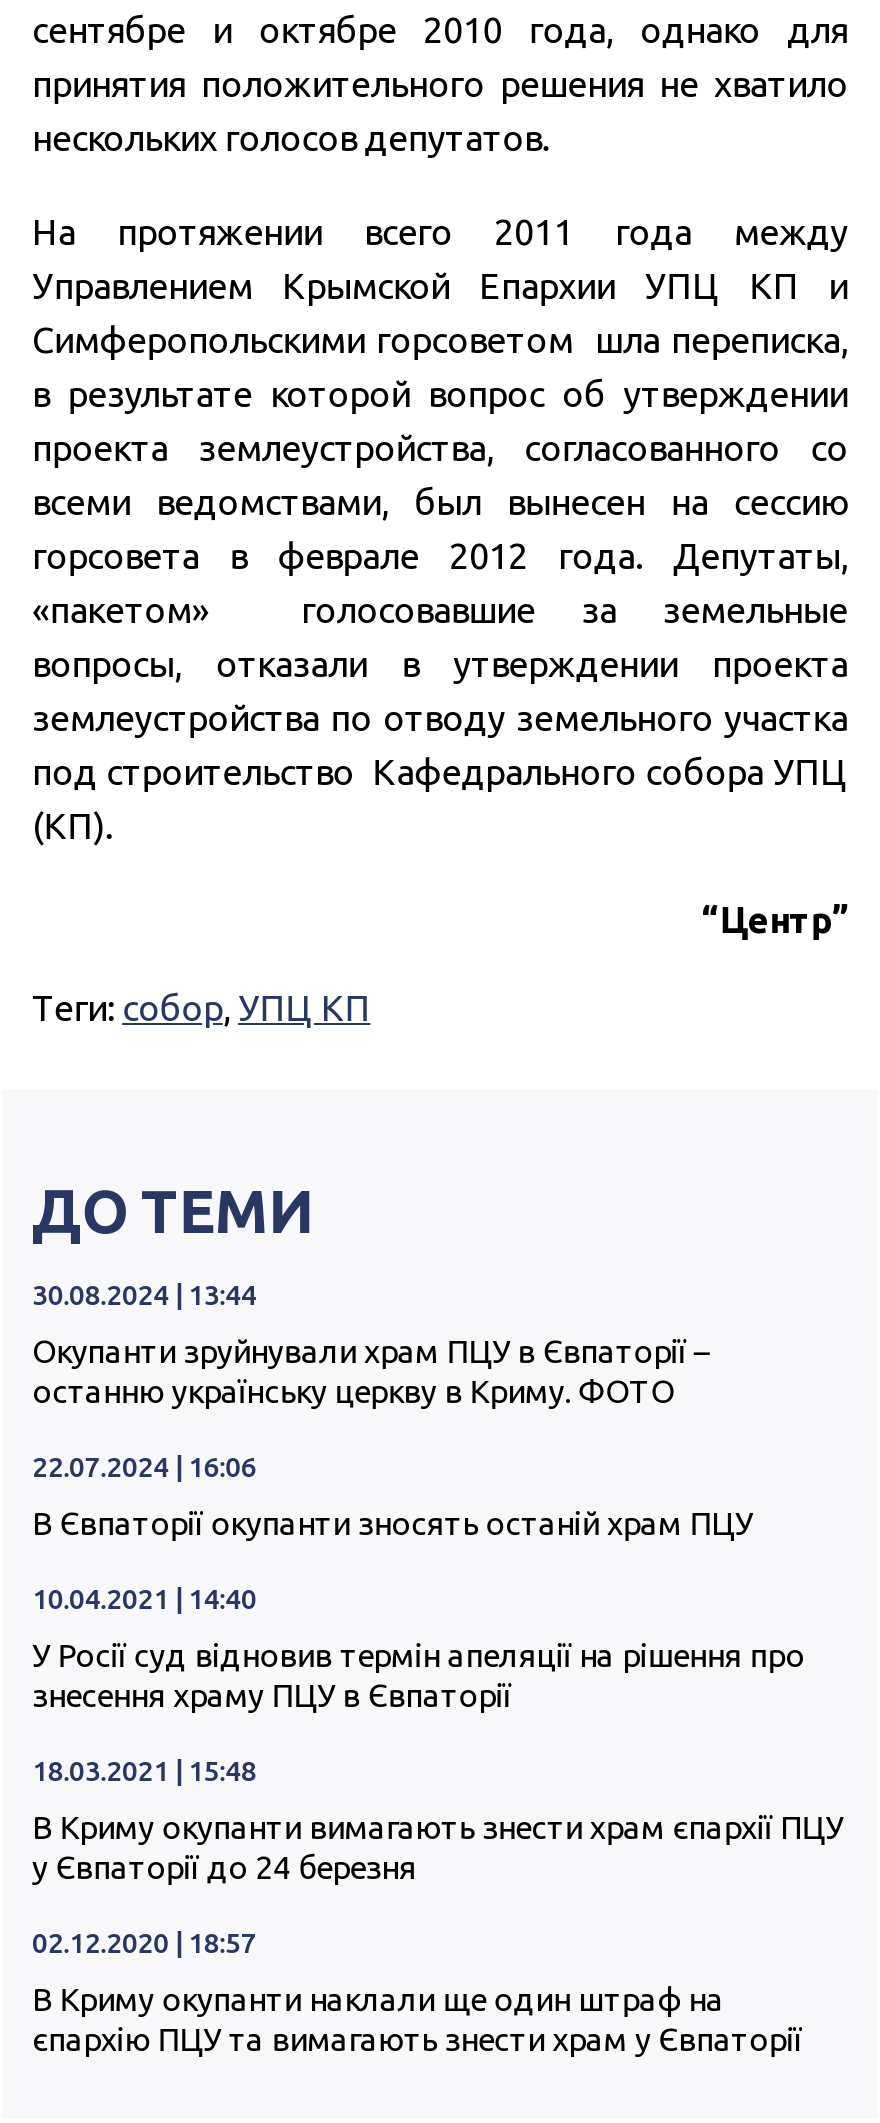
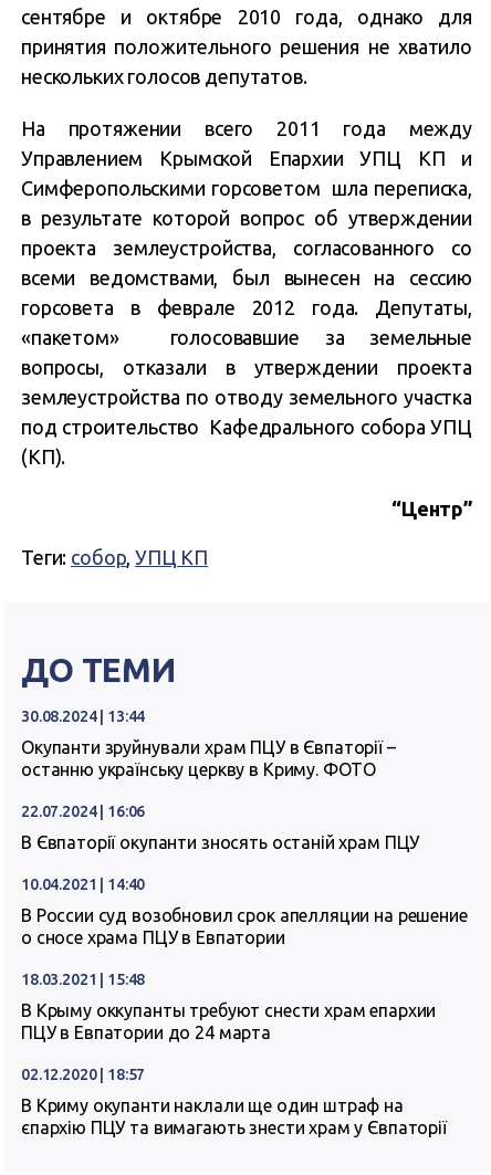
[32,1637,805,1713] У Росії суд відновив термін апеляції на рішення про | знесення храму ПЦУ в Євпаторії -> [21,905,467,947] В России суд возобновил срок апелляции на решение | о сносе храма ПЦУ в Евпатории
[32,1809,843,1885] В Криму окупанти вимагають знести храм єпархії ПЦУ | у Євпаторії до 24 березня -> [21,1000,436,1042] В Крыму оккупанты требуют снести храм епархии | ПЦУ в Евпатории до 24 марта

